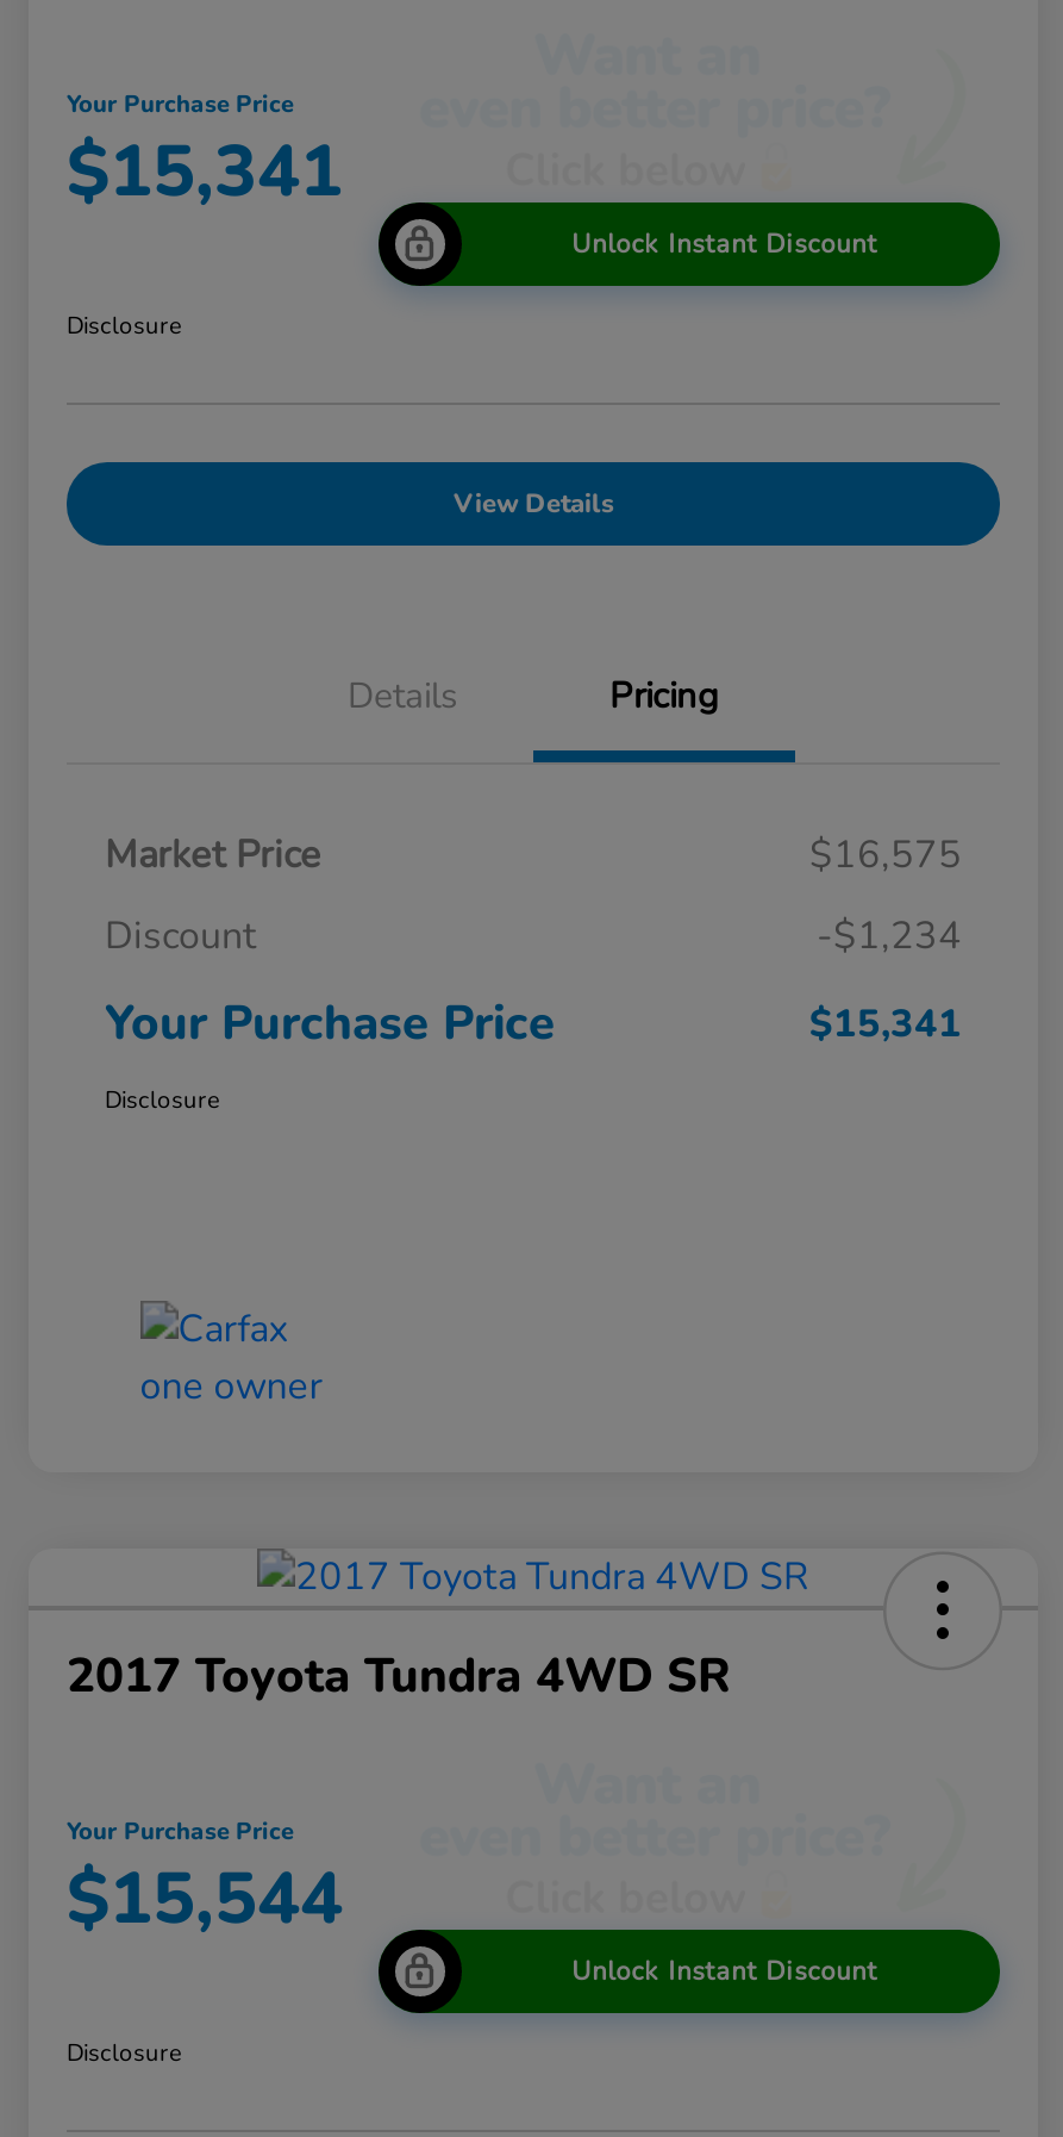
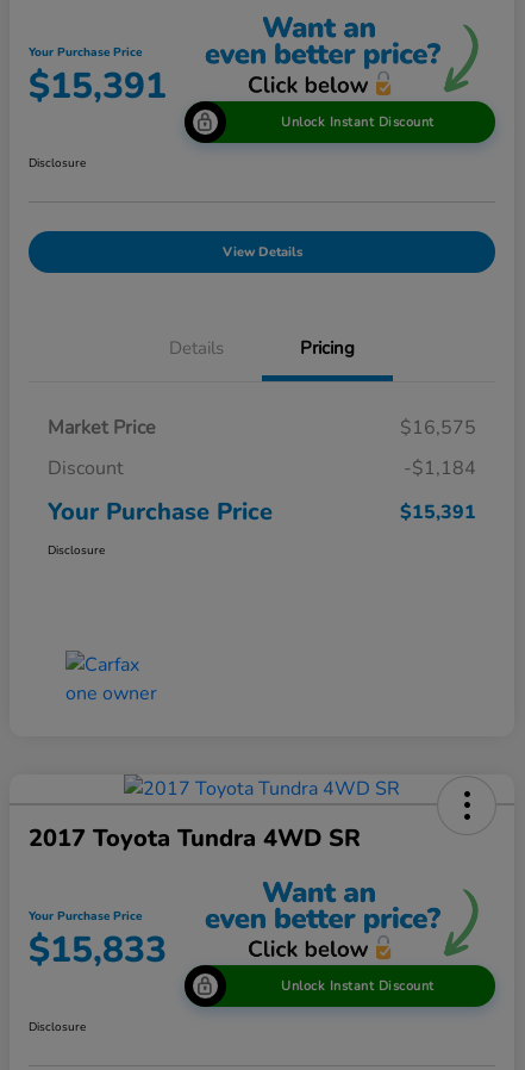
moved [421,33,964,191] -> [205,881,479,960]: [image]
[67,124,343,221] $15,341 -> [29,62,167,111] $15,391
[817,909,962,962] -$1,234 -> [404,455,476,481] -$1,184
[809,997,962,1050] $15,341 -> [400,499,476,525] $15,391
moved [421,1763,964,1918] -> [205,15,479,97]: [image]
[67,1852,343,1950] $15,544 -> [29,926,167,975] $15,833

